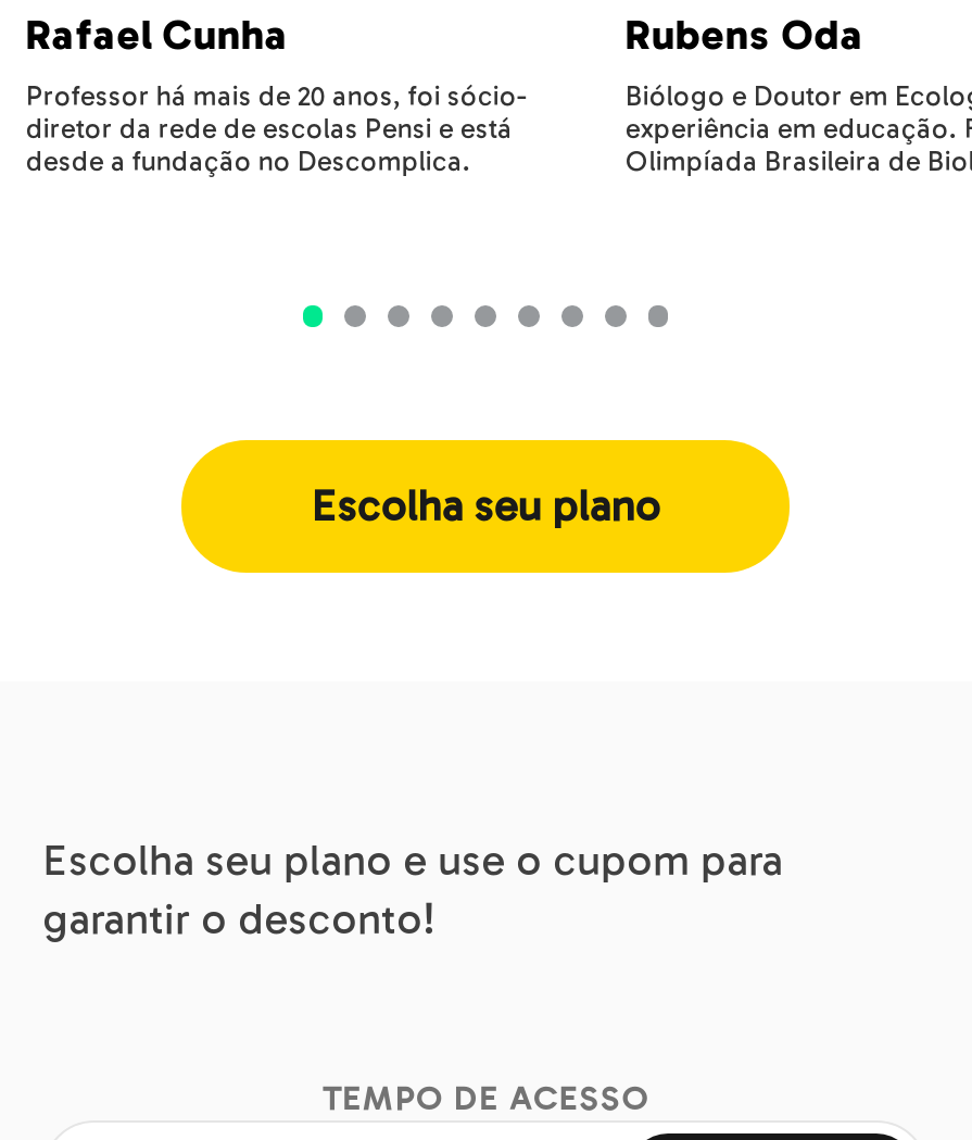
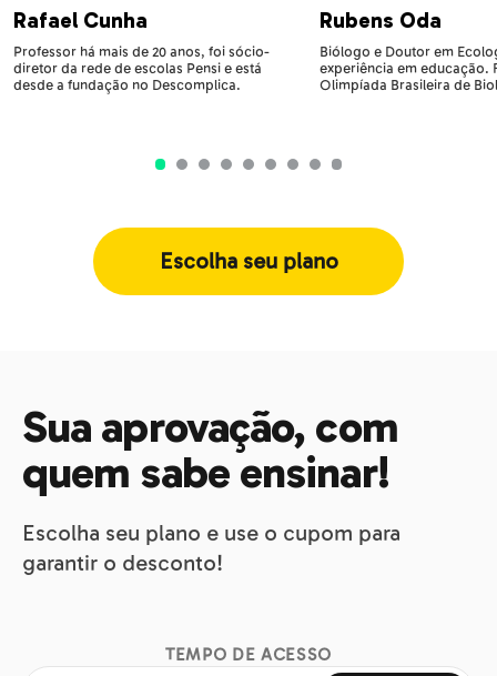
none -> [22,402,398,500] Sua aprovação, com | quem sabe ensinar!

